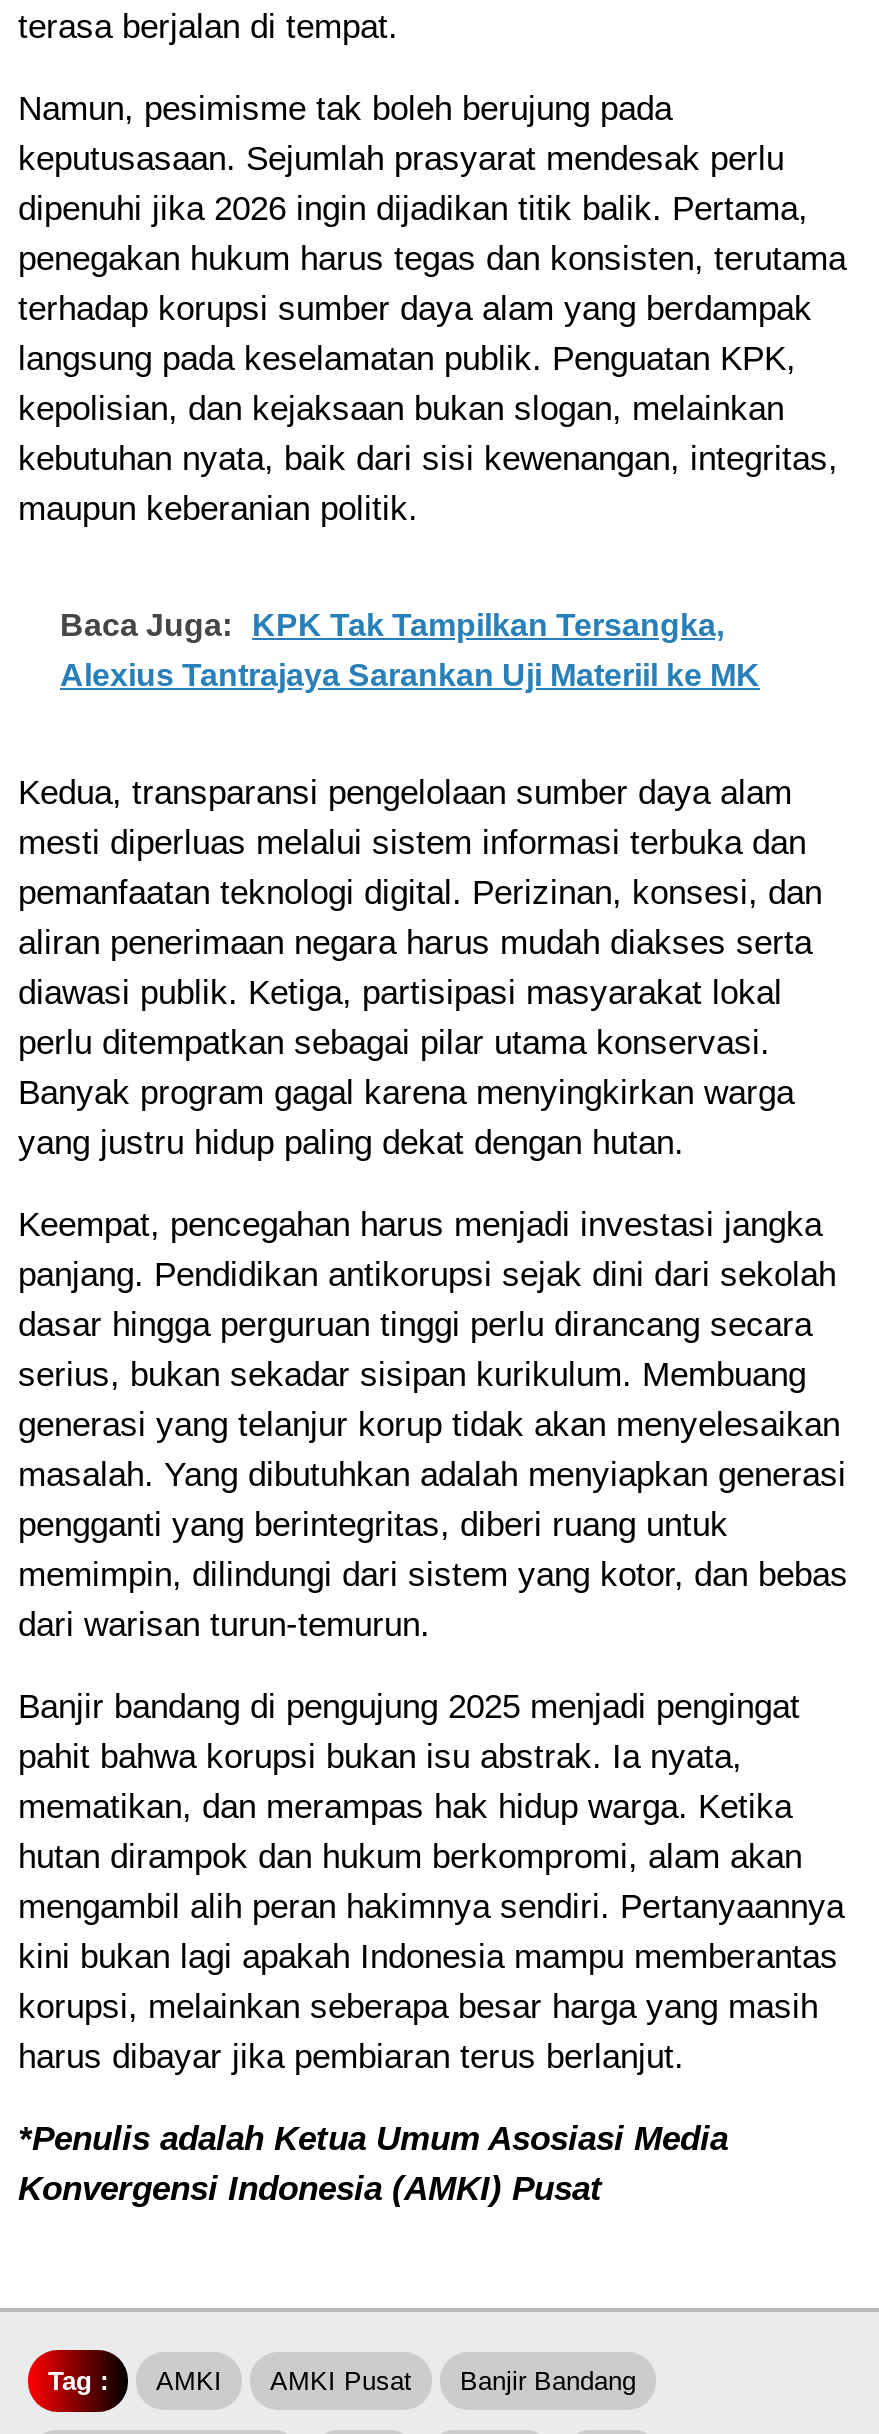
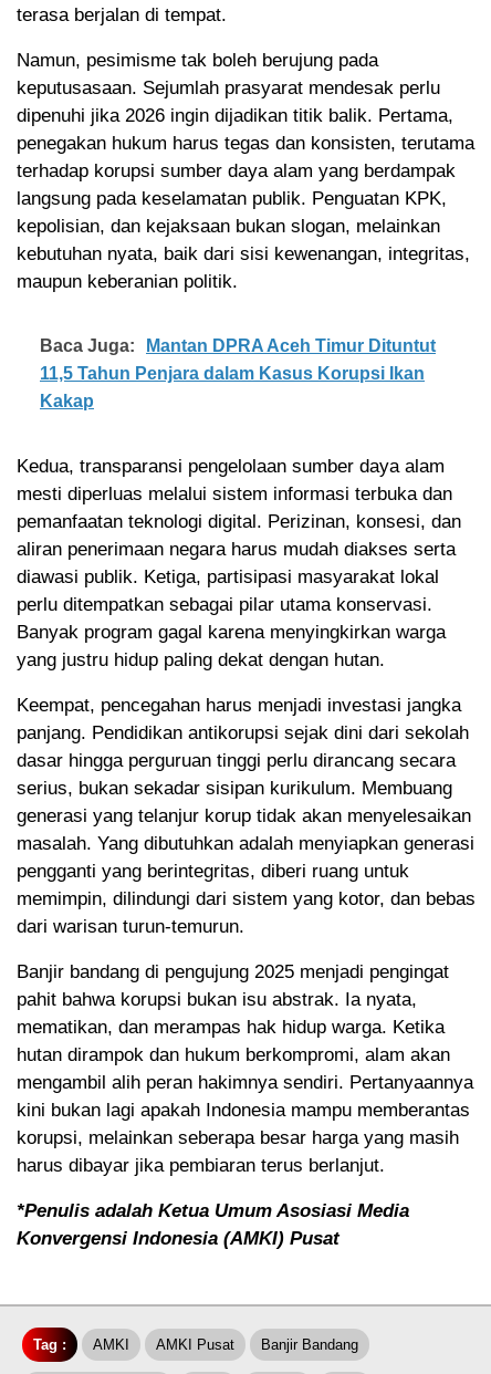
[60,608,760,692] Baca Juga: KPK Tak Tampilkan Tersangka, | Alexius Tantrajaya Sarankan Uji Materiil ke MK -> [40,337,436,411] Baca Juga: Mantan DPRA Aceh Timur Dituntut | 11,5 Tahun Penjara dalam Kasus Korupsi Ikan | Kakap

